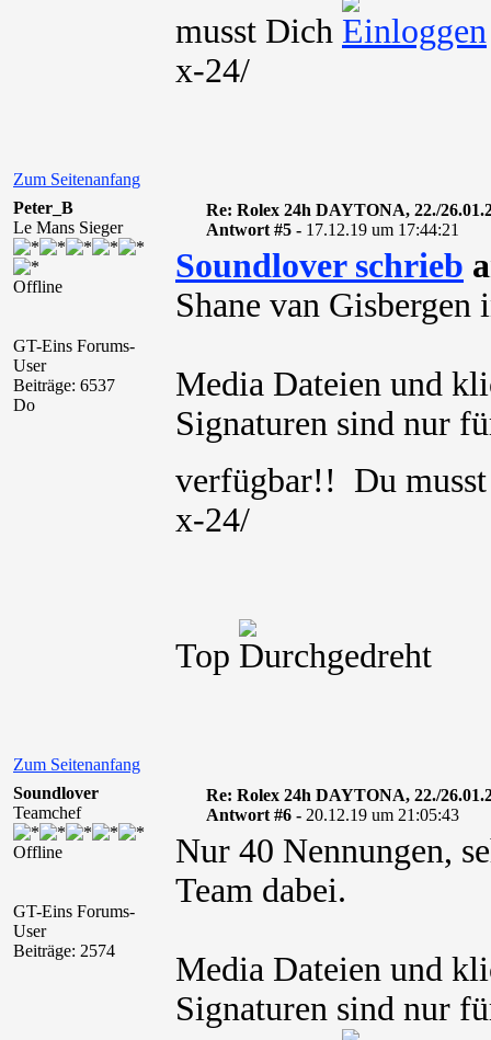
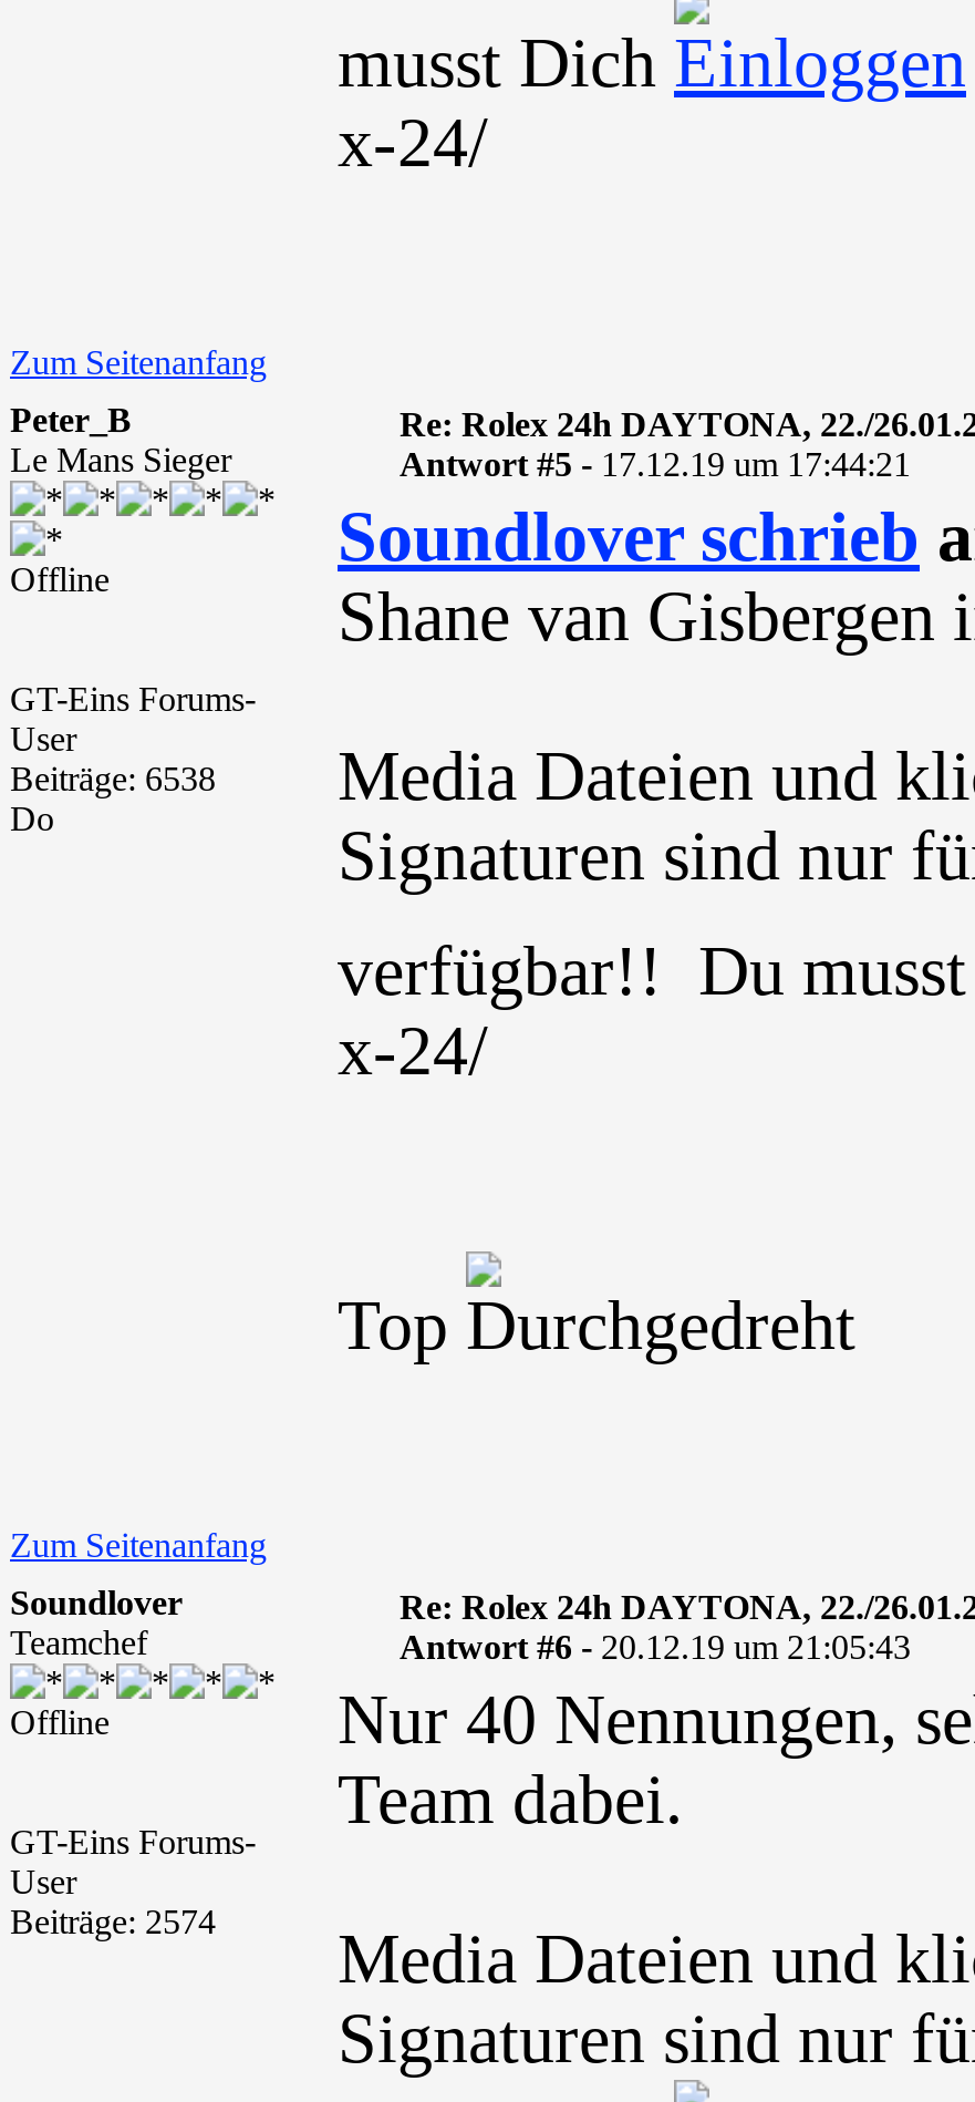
[13,376,115,395] Beiträge: 6537 -> [10,760,216,797] Beiträge: 6538

